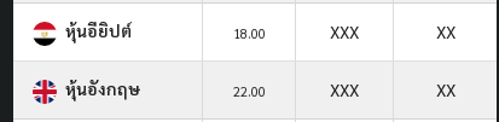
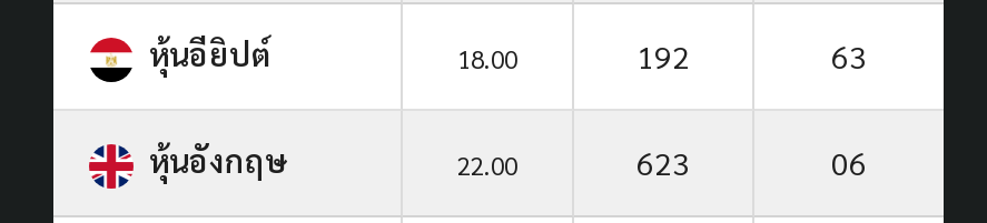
[330,20,455,42] XXX | XX -> [636,35,867,75] 192 | 63
[330,78,455,100] XXX | XX -> [636,142,867,182] 623 | 06

